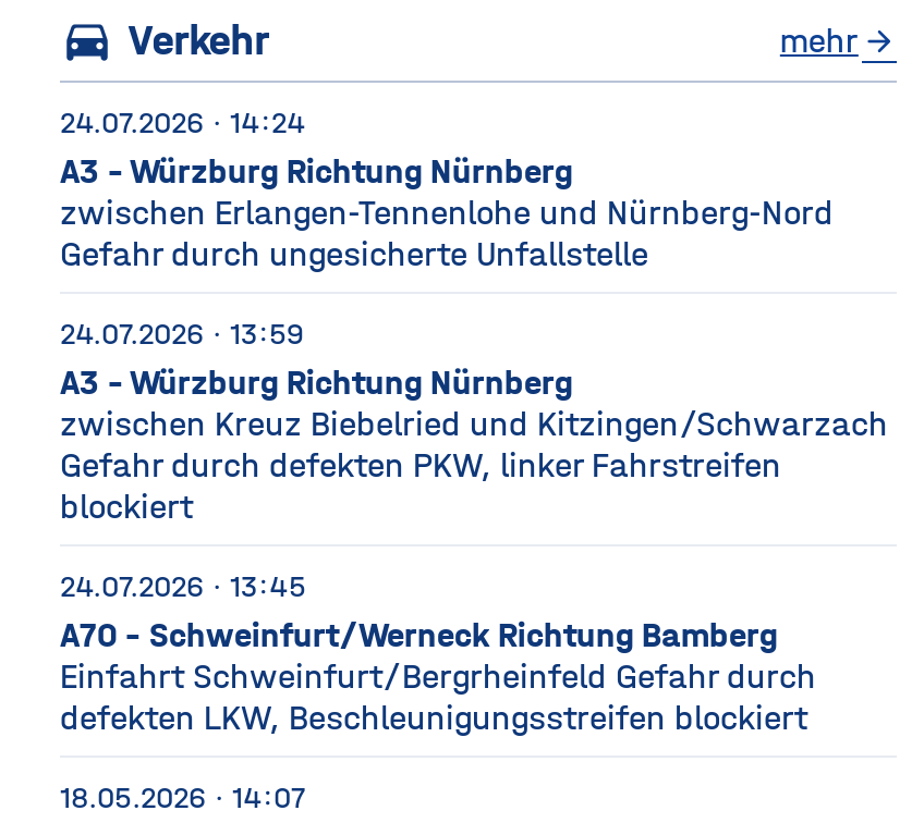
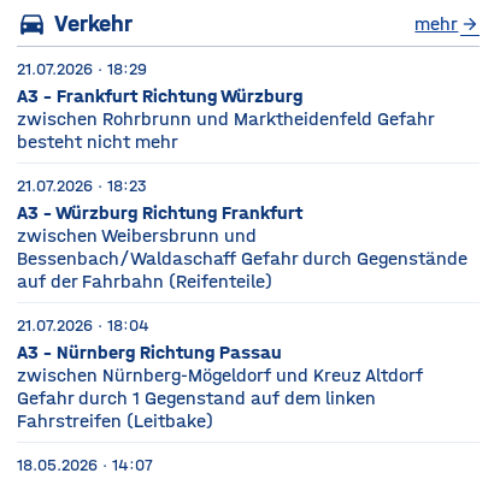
[60,104,834,274] 24.07.2026 · 14:24 | A3 - Würzburg Richtung Nürnberg | zwischen Erlangen-Tennenlohe und Nürnberg-Nord | Gefahr durch ungesicherte Unfallstelle -> [17,59,434,153] 21.07.2026 · 18:29 | A3 - Frankfurt Richtung Würzburg | zwischen Rohrbrunn und Marktheidenfeld Gefahr | besteht nicht mehr
[60,315,888,526] 24.07.2026 · 13:59 | A3 - Würzburg Richtung Nürnberg | zwischen Kreuz Biebelried und Kitzingen/Schwarzach | Gefahr durch defekten PKW, linker Fahrstreifen | blockiert -> [17,175,467,292] 21.07.2026 · 18:23 | A3 - Würzburg Richtung Frankfurt | zwischen Weibersbrunn und | Bessenbach/Waldaschaff Gefahr durch Gegenstände | auf der Fahrbahn (Reifenteile)
[60,568,816,738] 24.07.2026 · 13:45 | A70 - Schweinfurt/Werneck Richtung Bamberg | Einfahrt Schweinfurt/Bergrheinfeld Gefahr durch | defekten LKW, Beschleunigungsstreifen blockiert -> [17,315,423,432] 21.07.2026 · 18:04 | A3 - Nürnberg Richtung Passau | zwischen Nürnberg-Mögeldorf und Kreuz Altdorf | Gefahr durch 1 Gegenstand auf dem linken | Fahrstreifen (Leitbake)

